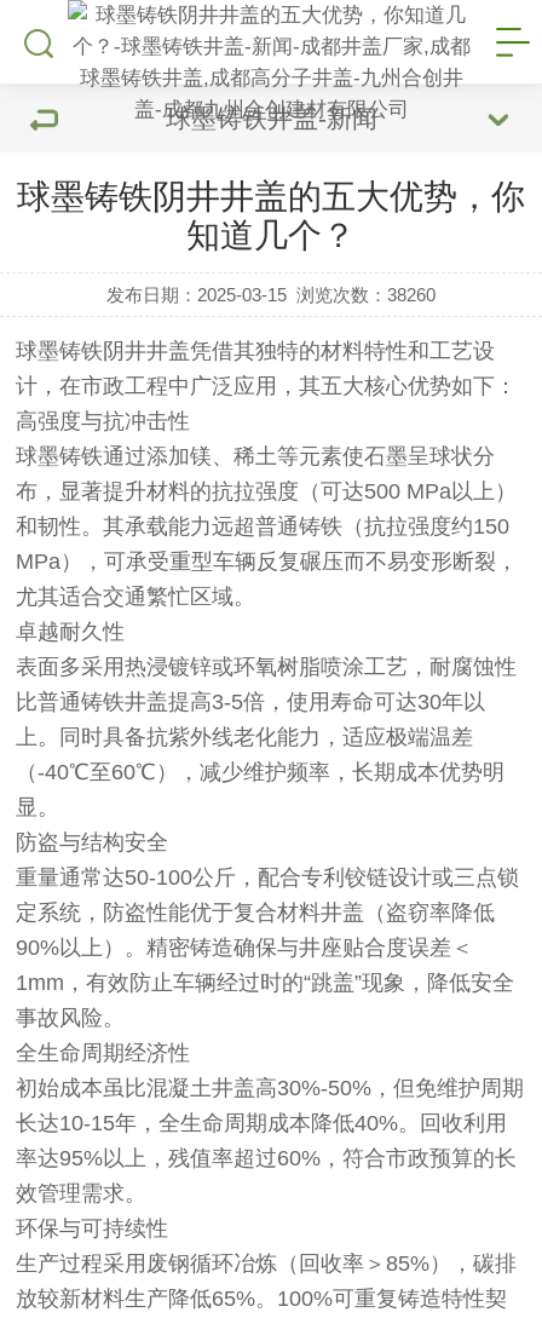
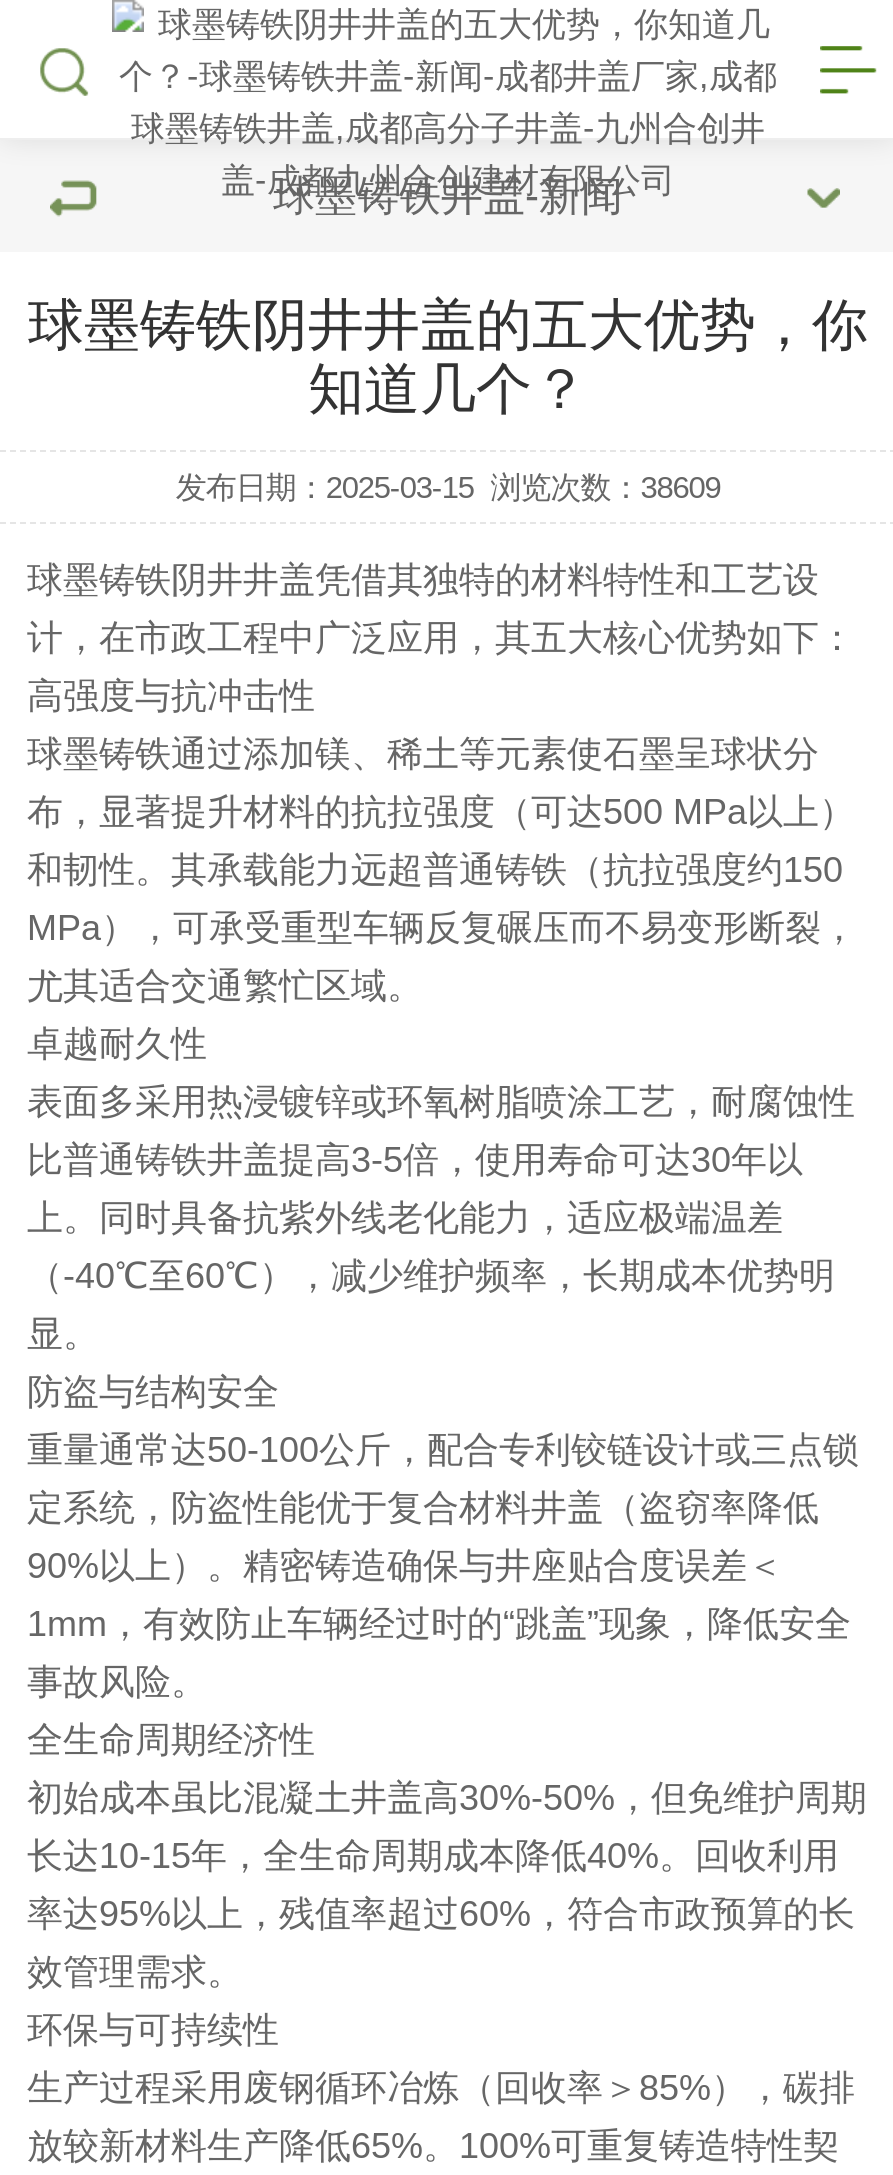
[106,284,436,305] 发布日期：2025-03-15 浏览次数：38260 -> [176,470,720,504] 发布日期：2025-03-15 浏览次数：38609

